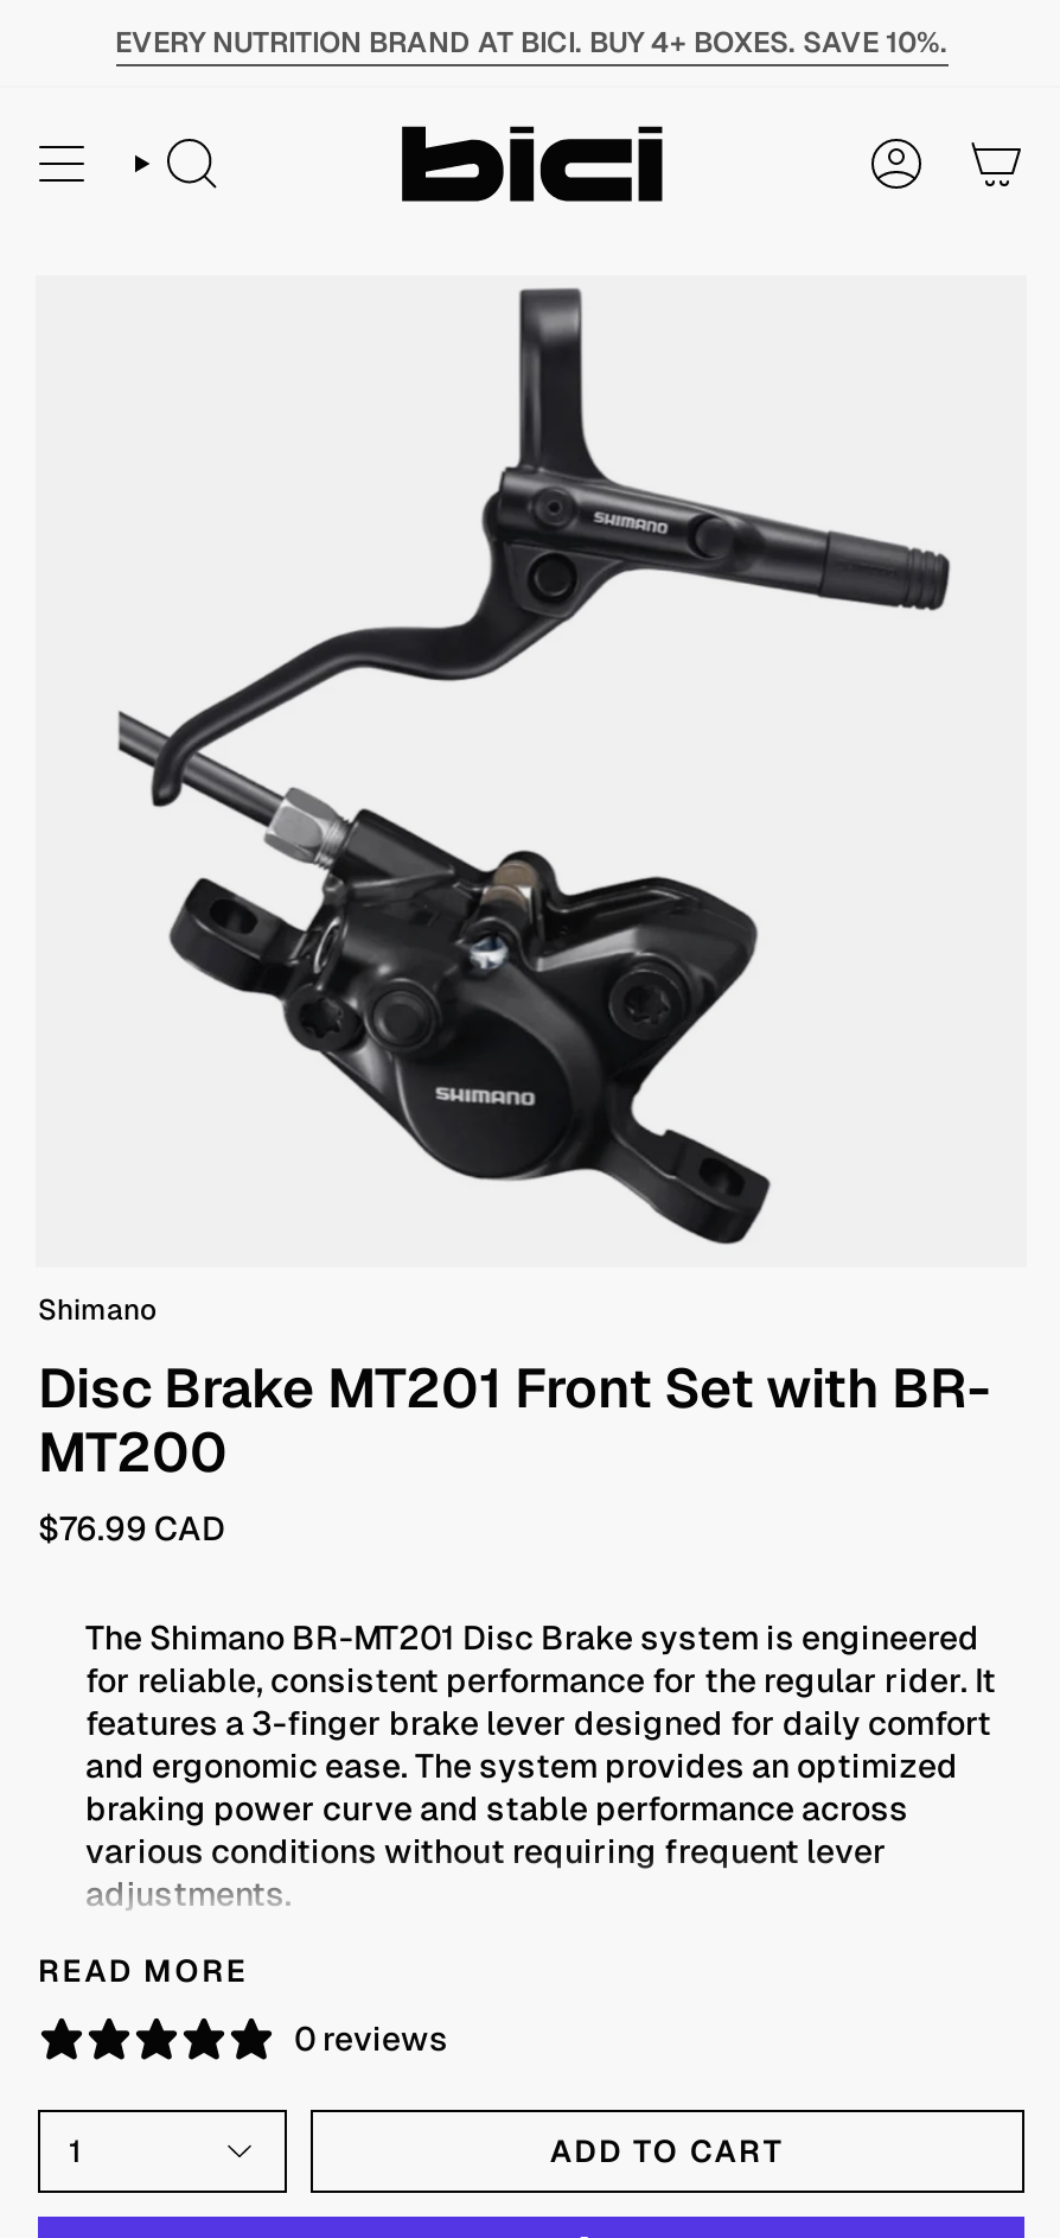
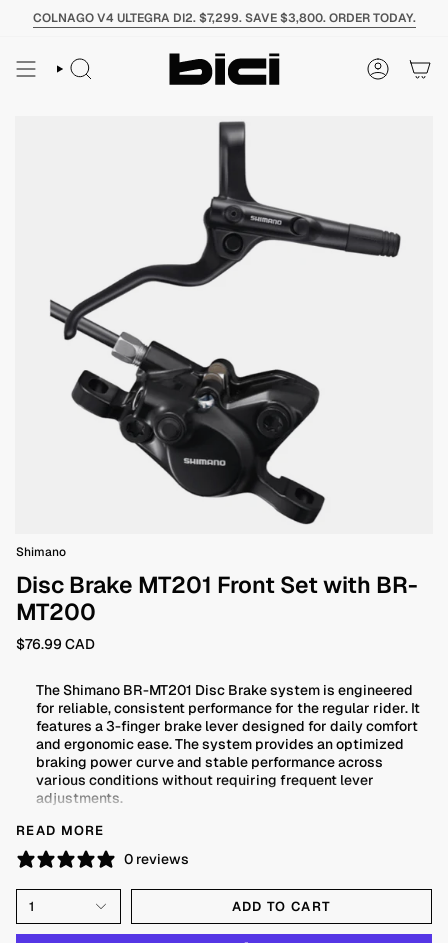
[115,24,947,62] EVERY NUTRITION BRAND AT BICI. BUY 4+ BOXES. SAVE 10%. -> [32,10,415,26] COLNAGO V4 ULTEGRA DI2. $7,299. SAVE $3,800. ORDER TODAY.

